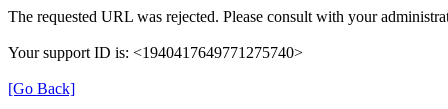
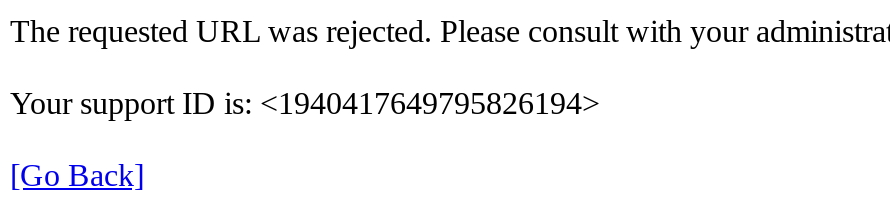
[8,44,303,61] Your support ID is: <1940417649771275740> -> [10,86,600,120] Your support ID is: <1940417649795826194>

